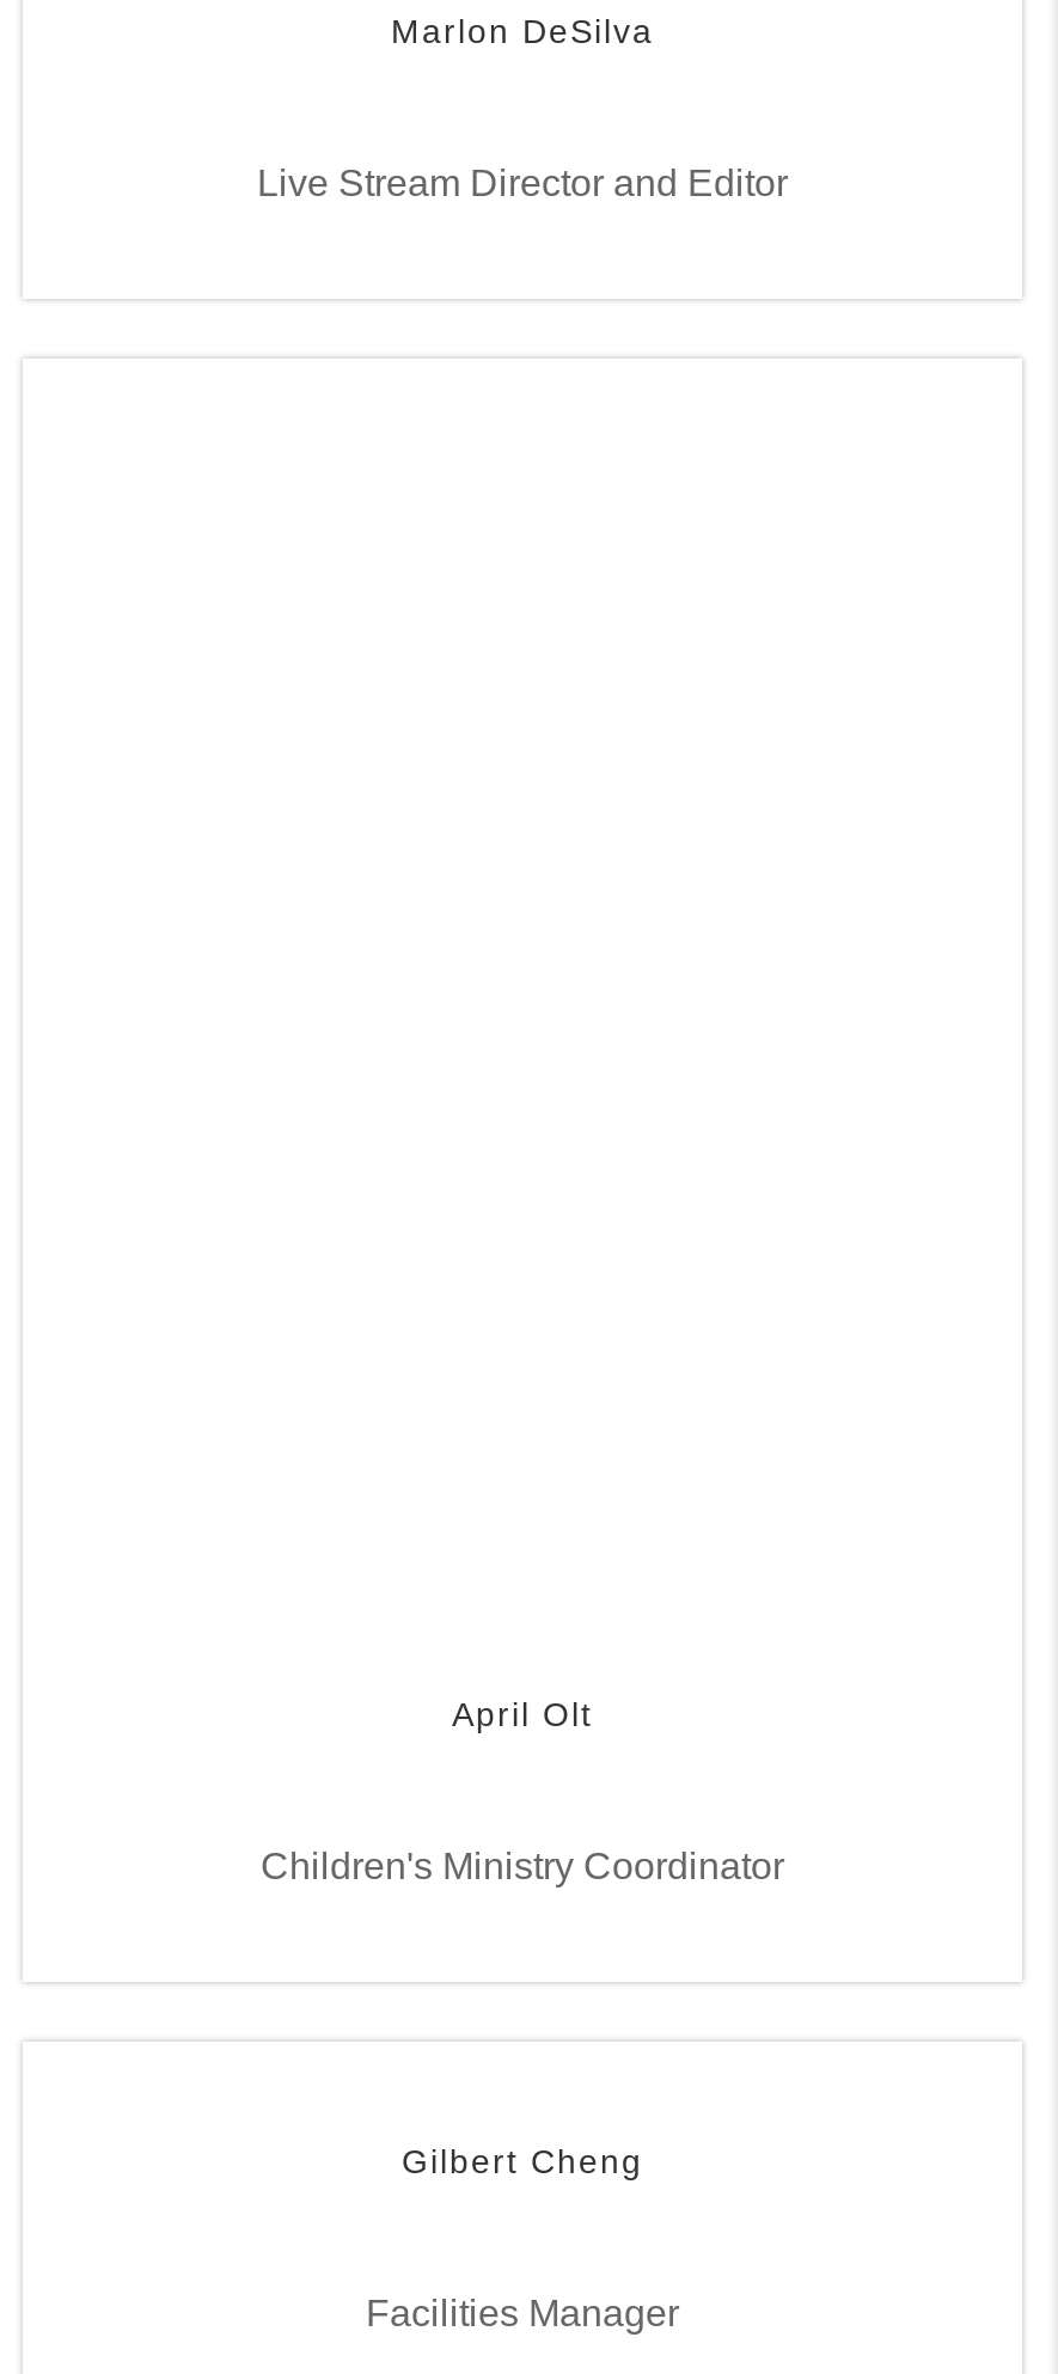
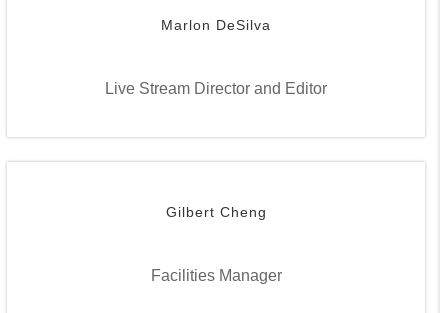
[452,1695,593,1734] April Olt -> none
[261,1846,784,1887] Children's Ministry Coordinator -> none

